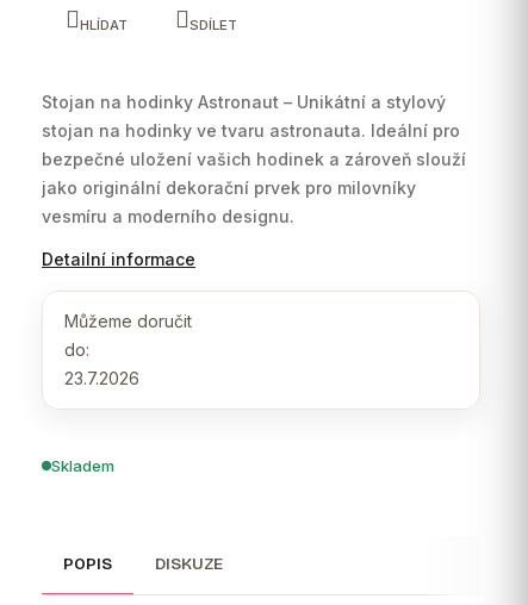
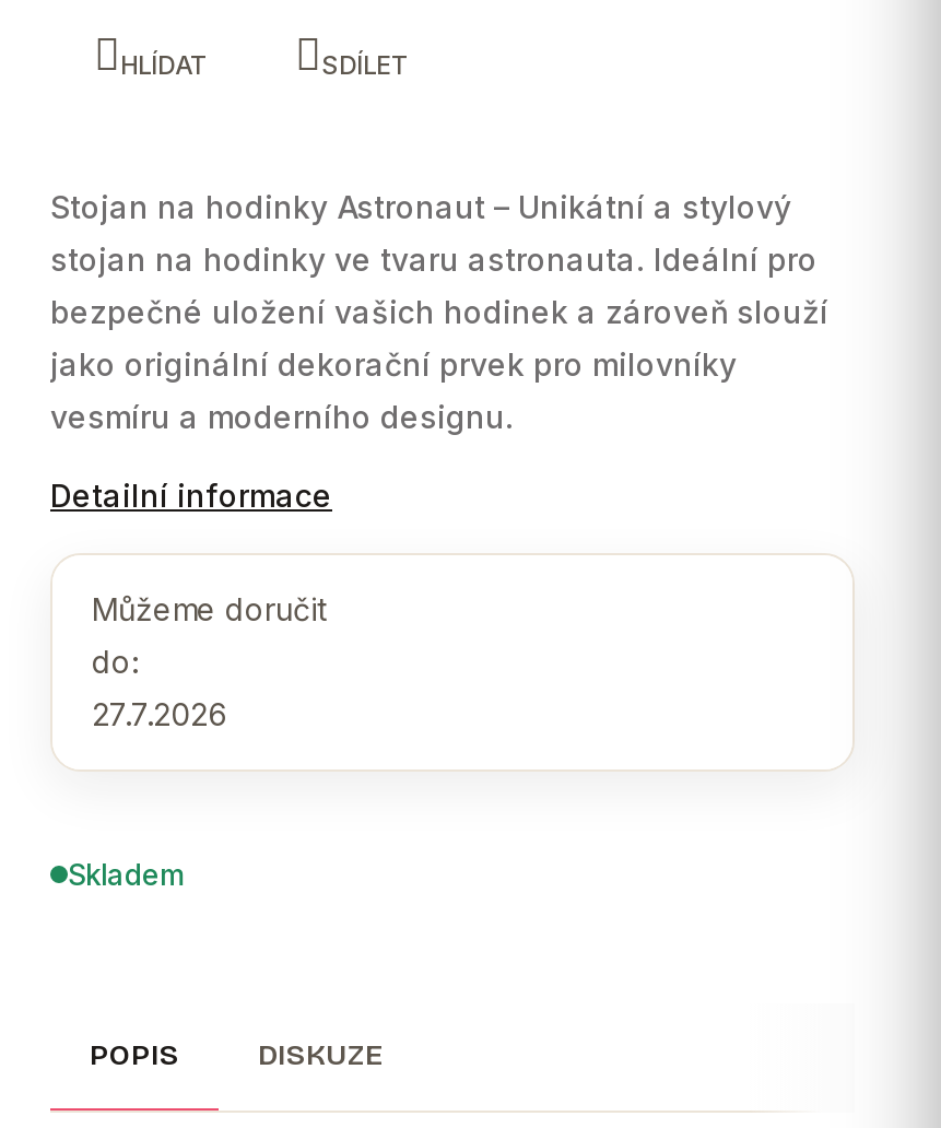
[64,368,139,388] 23.7.2026 -> [92,695,227,732] 27.7.2026

